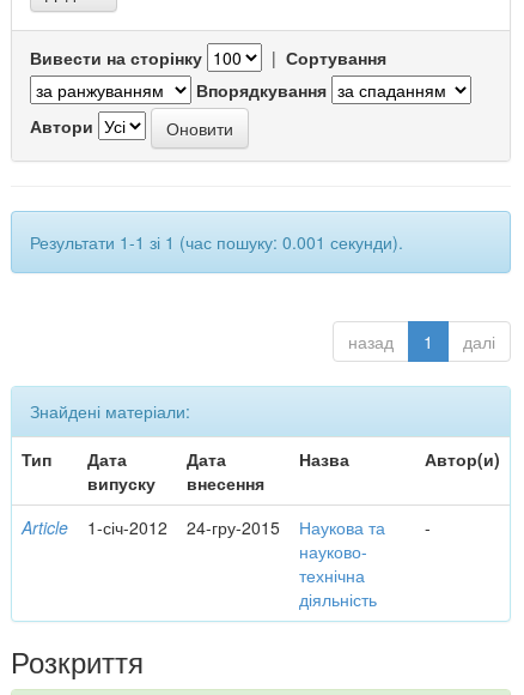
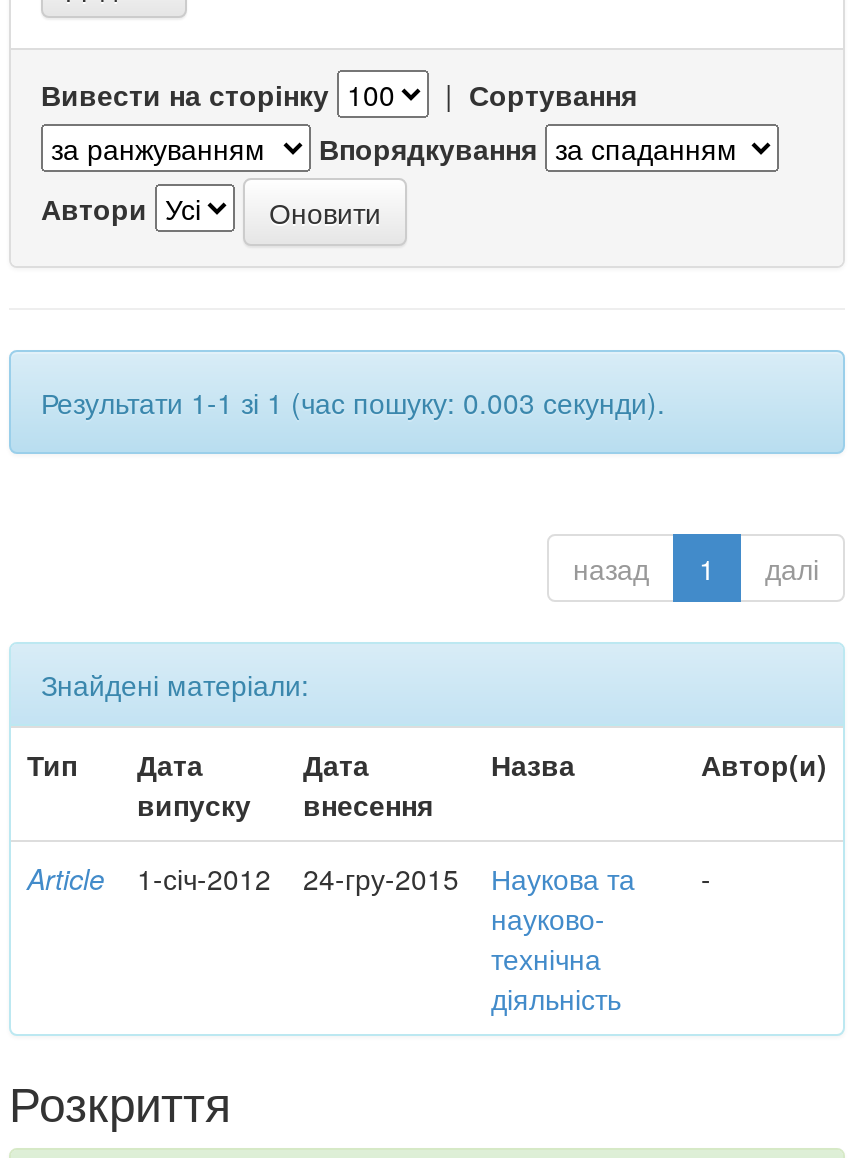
[30,230,403,254] Результати 1-1 зі 1 (час пошуку: 0.001 секунди). -> [41,382,665,422] Результати 1-1 зі 1 (час пошуку: 0.003 секунди).

